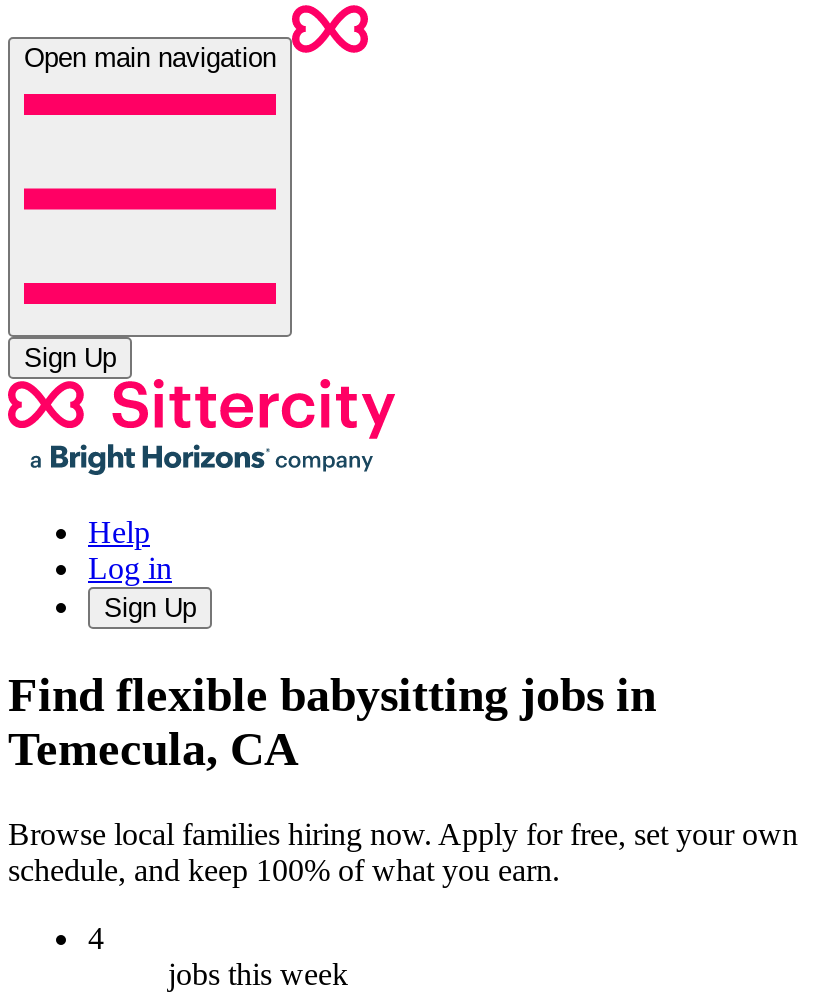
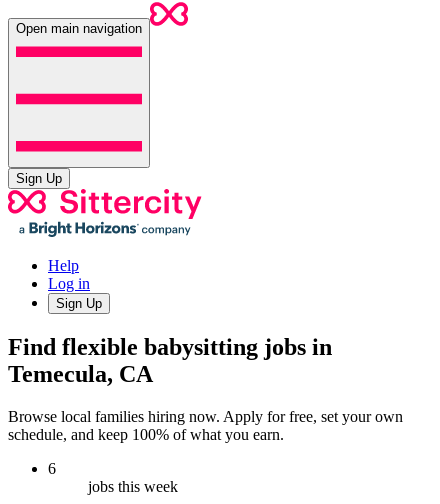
[88,921,104,955] 4 -> [48,460,56,477] 6

